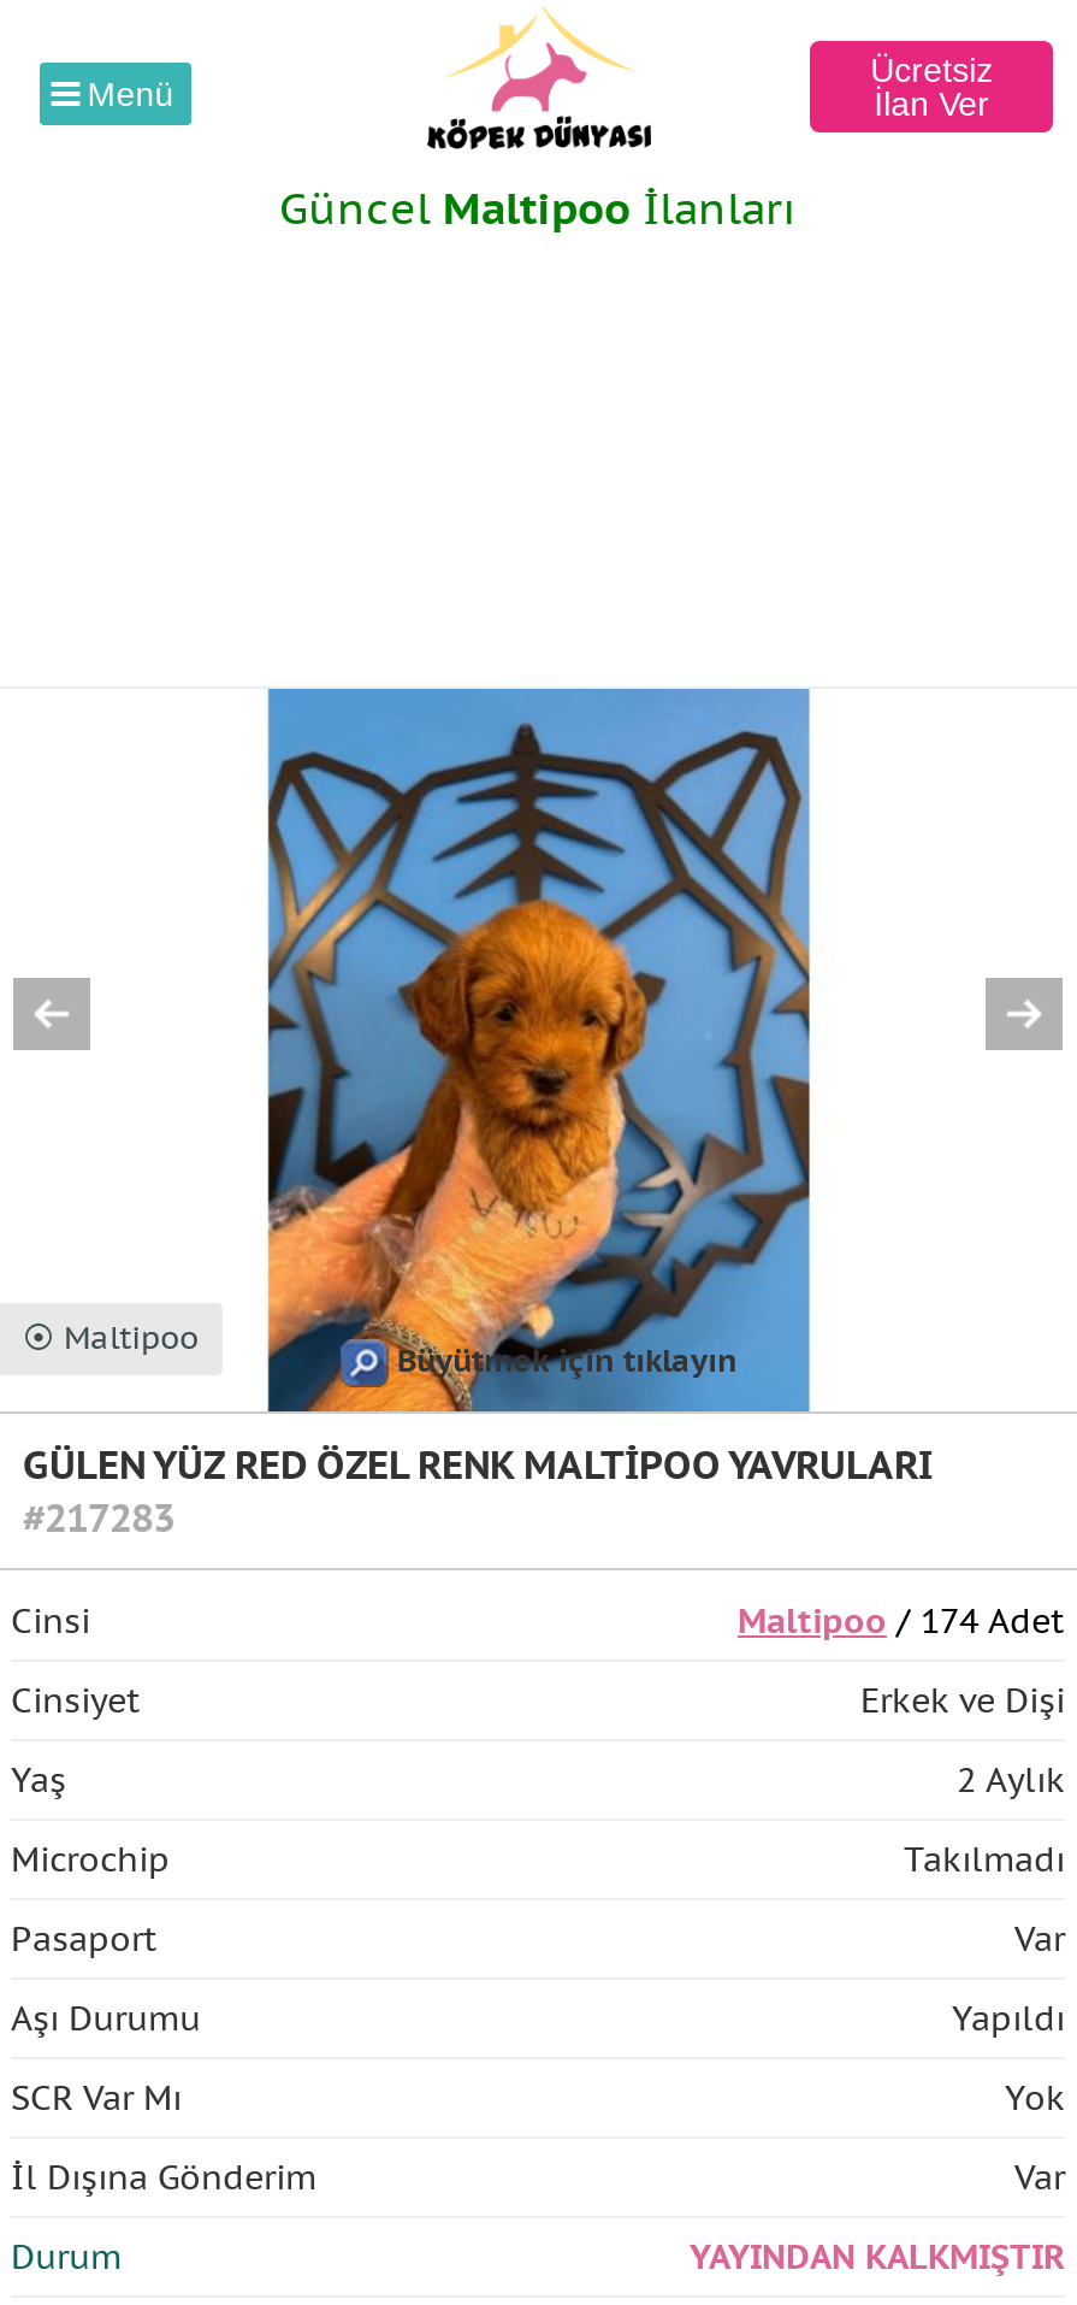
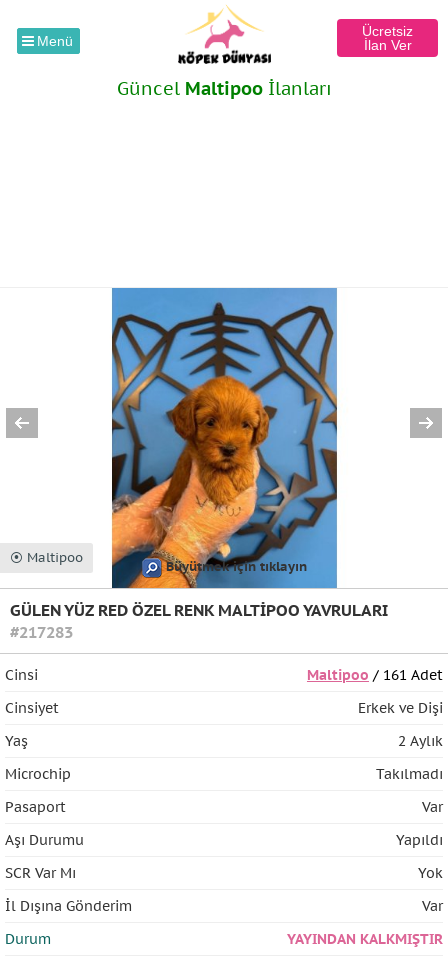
[738,1599,1065,1643] Maltipoo / 174 Adet -> [307,666,443,684] Maltipoo / 161 Adet

